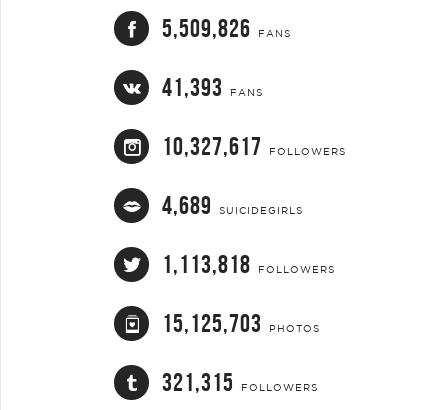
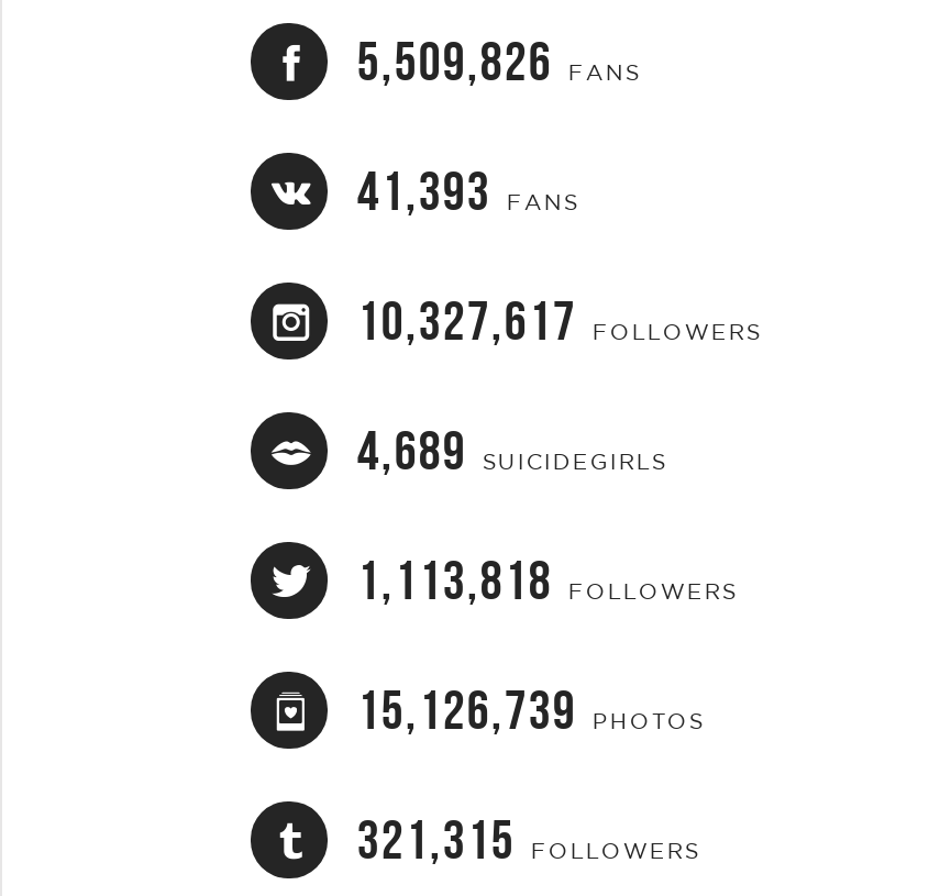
[162,310,320,337] 15,125,703 PHOTOS -> [357,680,704,739] 15,126,739 PHOTOS

